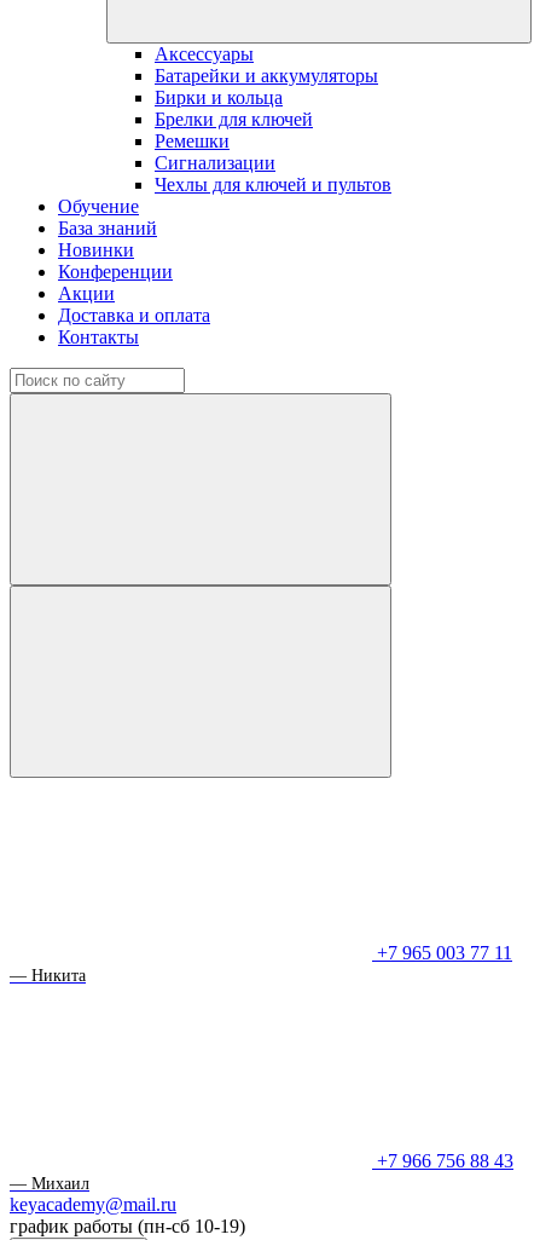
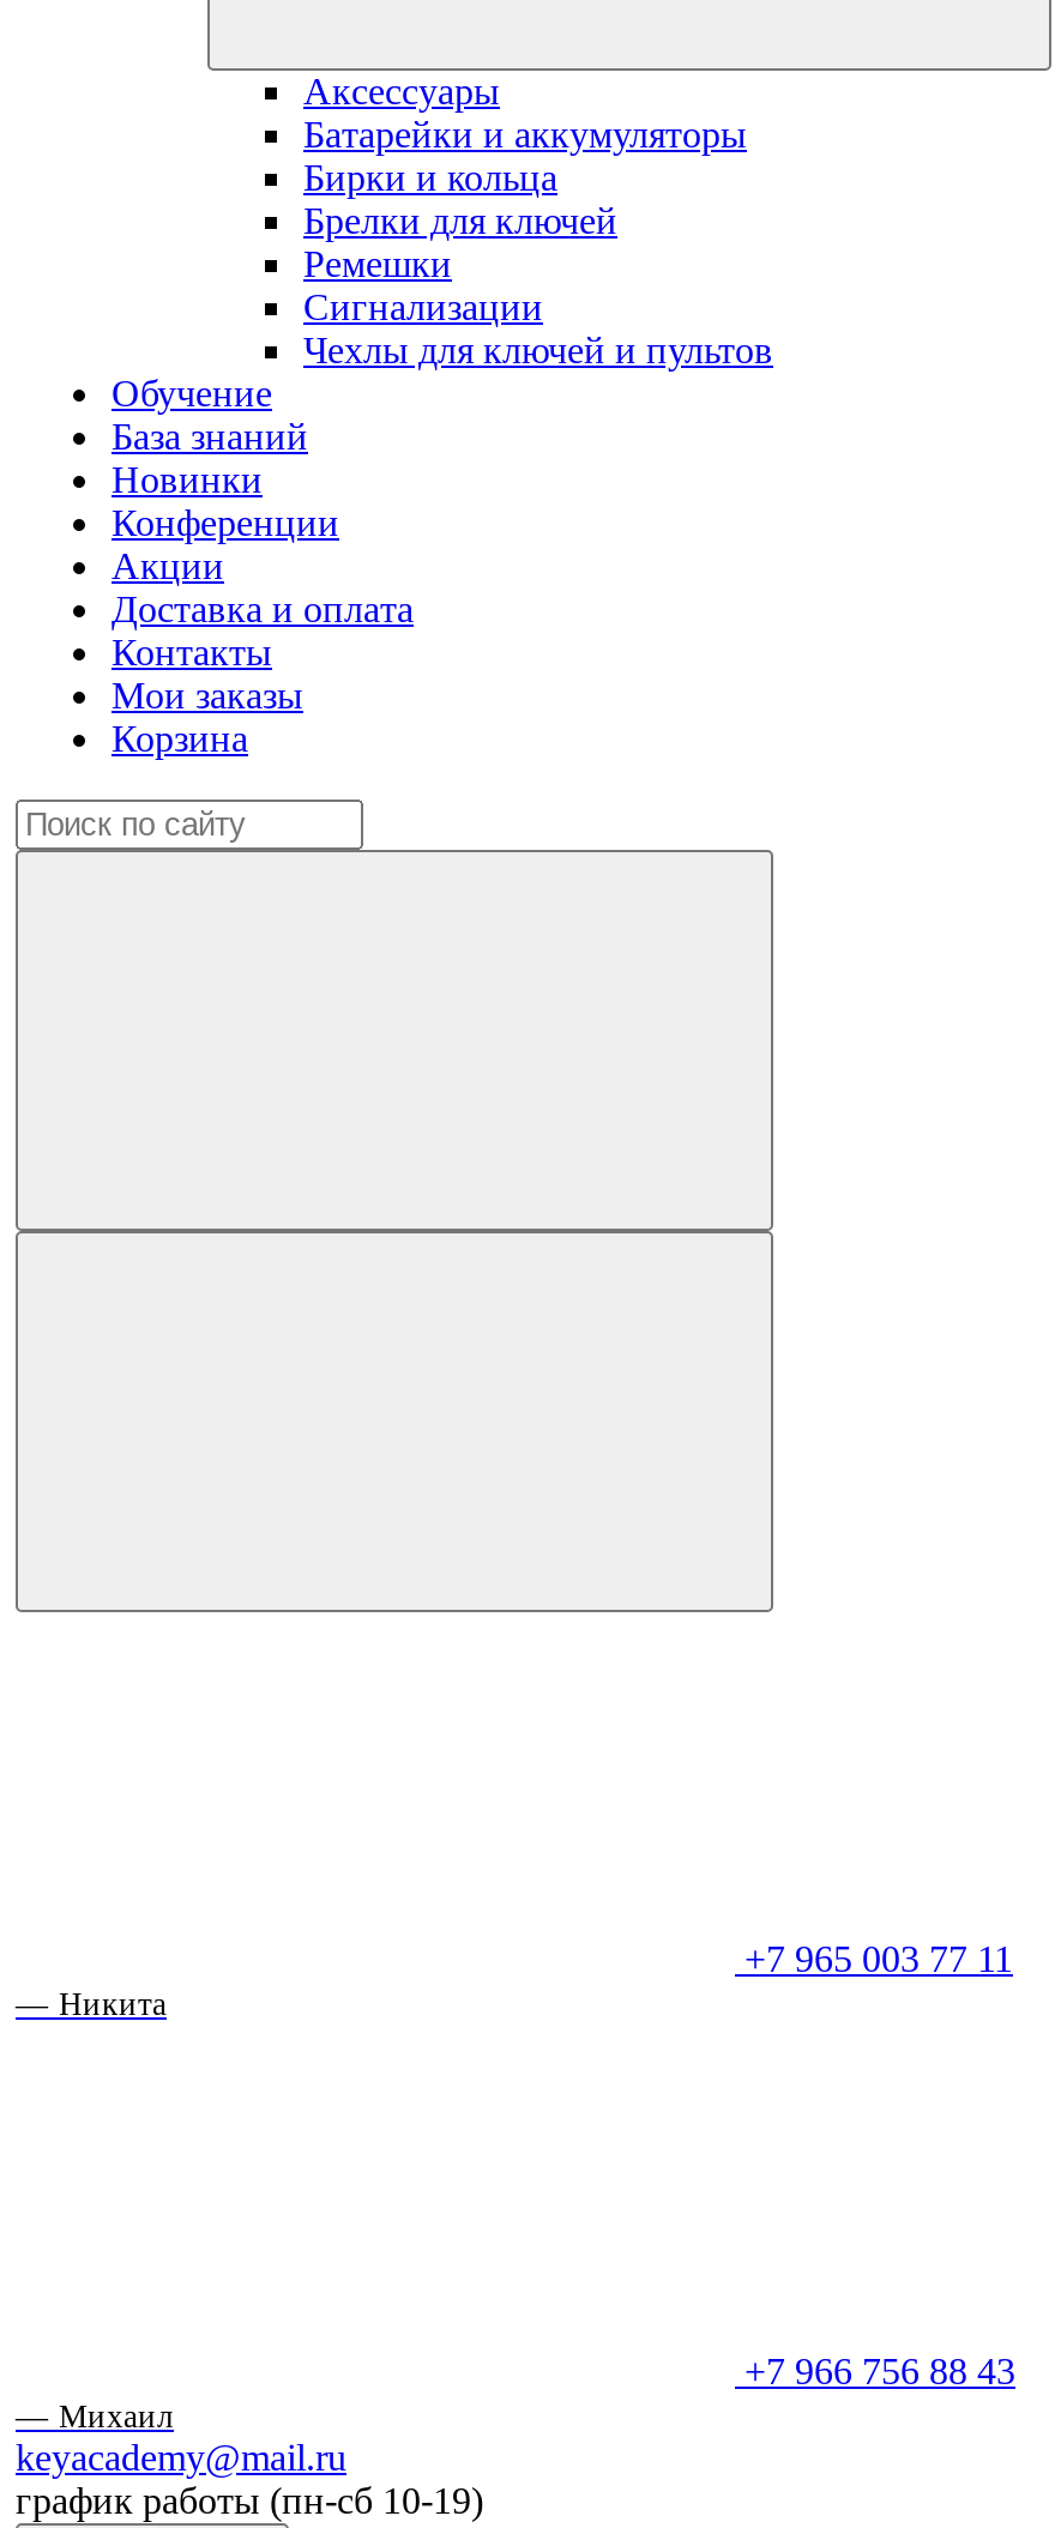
none -> [111,675,303,759] Мои заказы | Корзина

